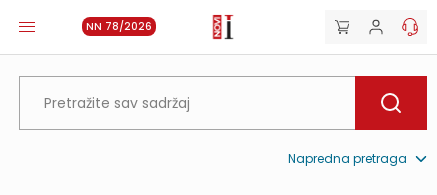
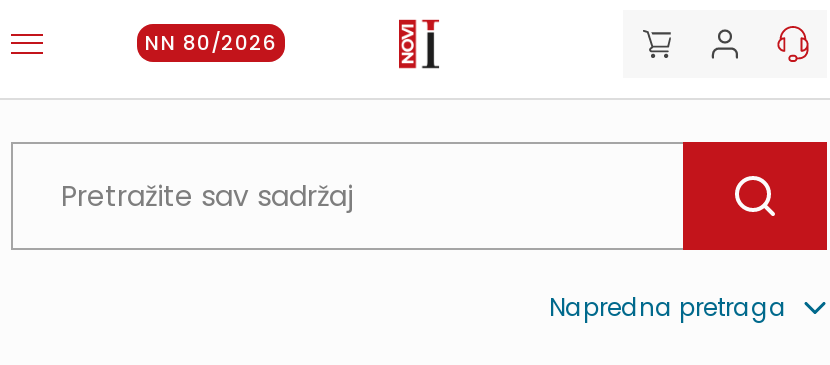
[86,19,152,34] NN 78/2026 -> [145,28,277,58] NN 80/2026

